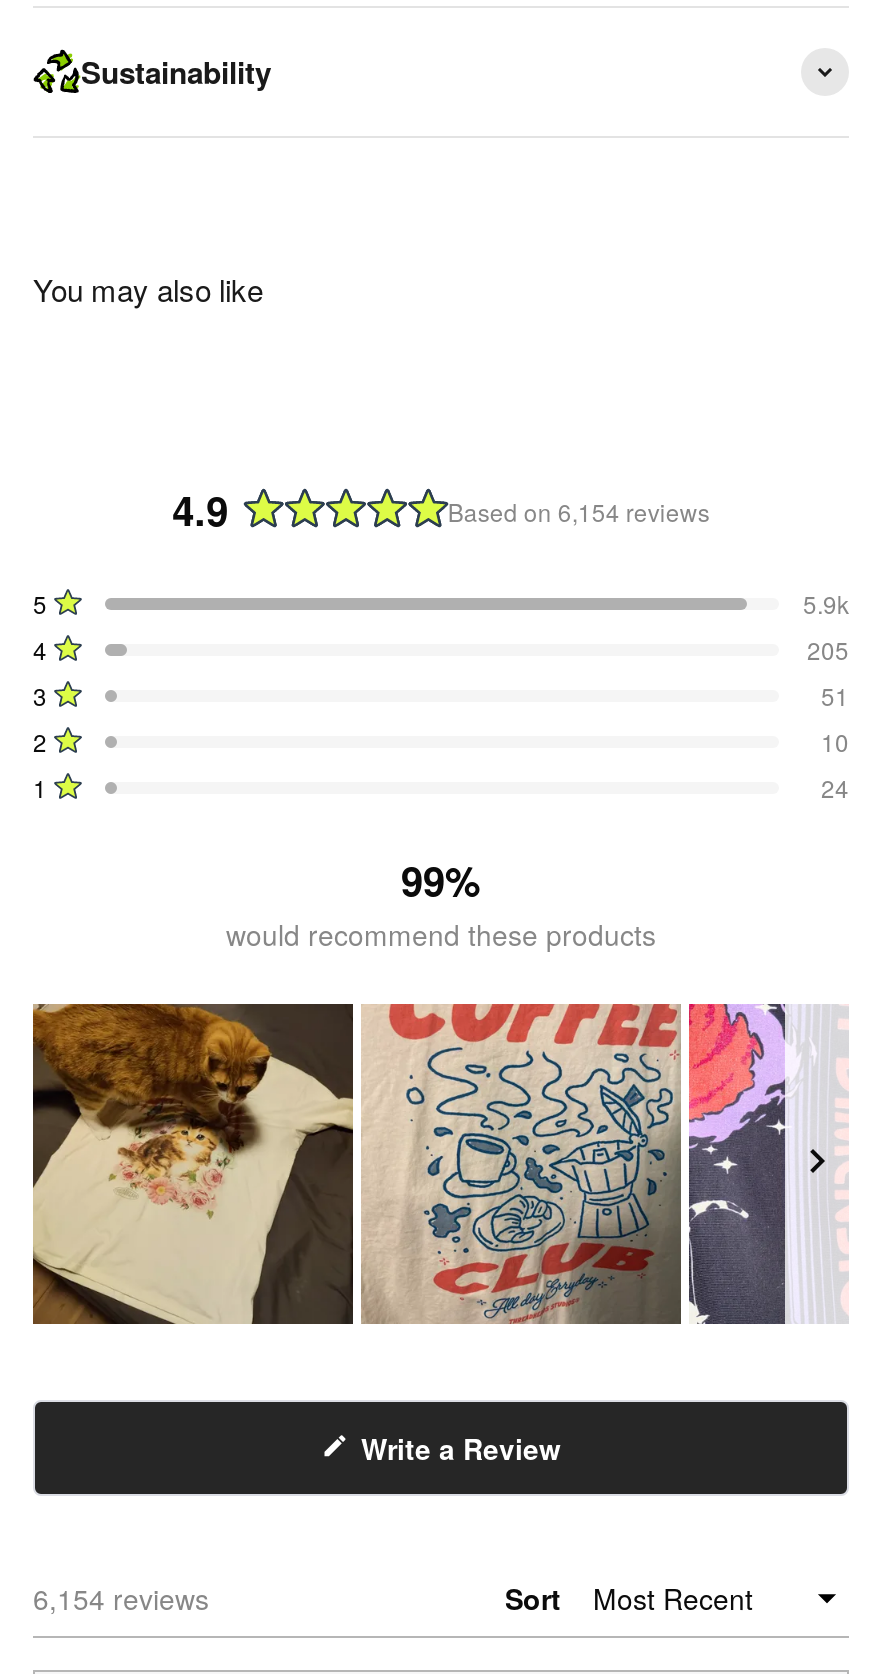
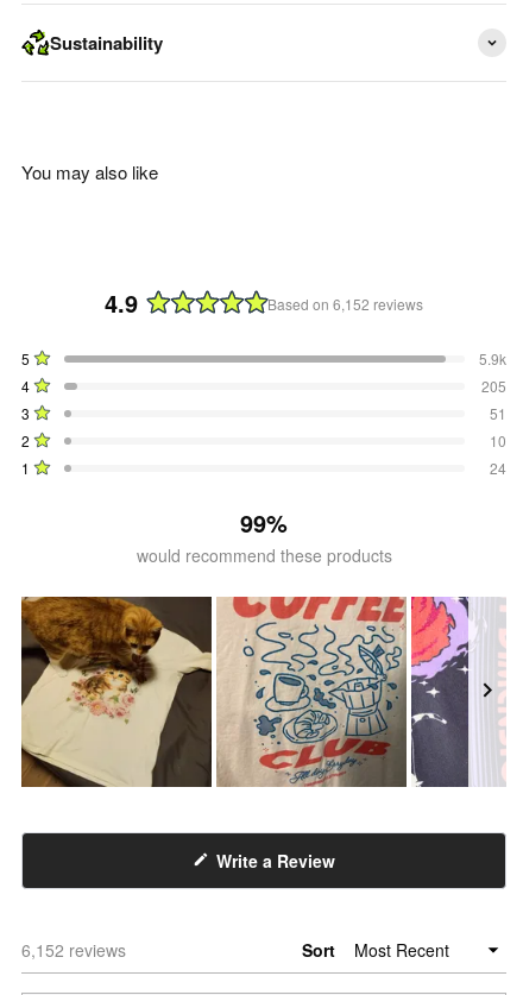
[448,493,710,527] Based on 6,154 reviews -> [268,293,424,313] Based on 6,152 reviews
[33,1578,209,1618] 6,154 reviews -> [21,938,126,962] 6,152 reviews

